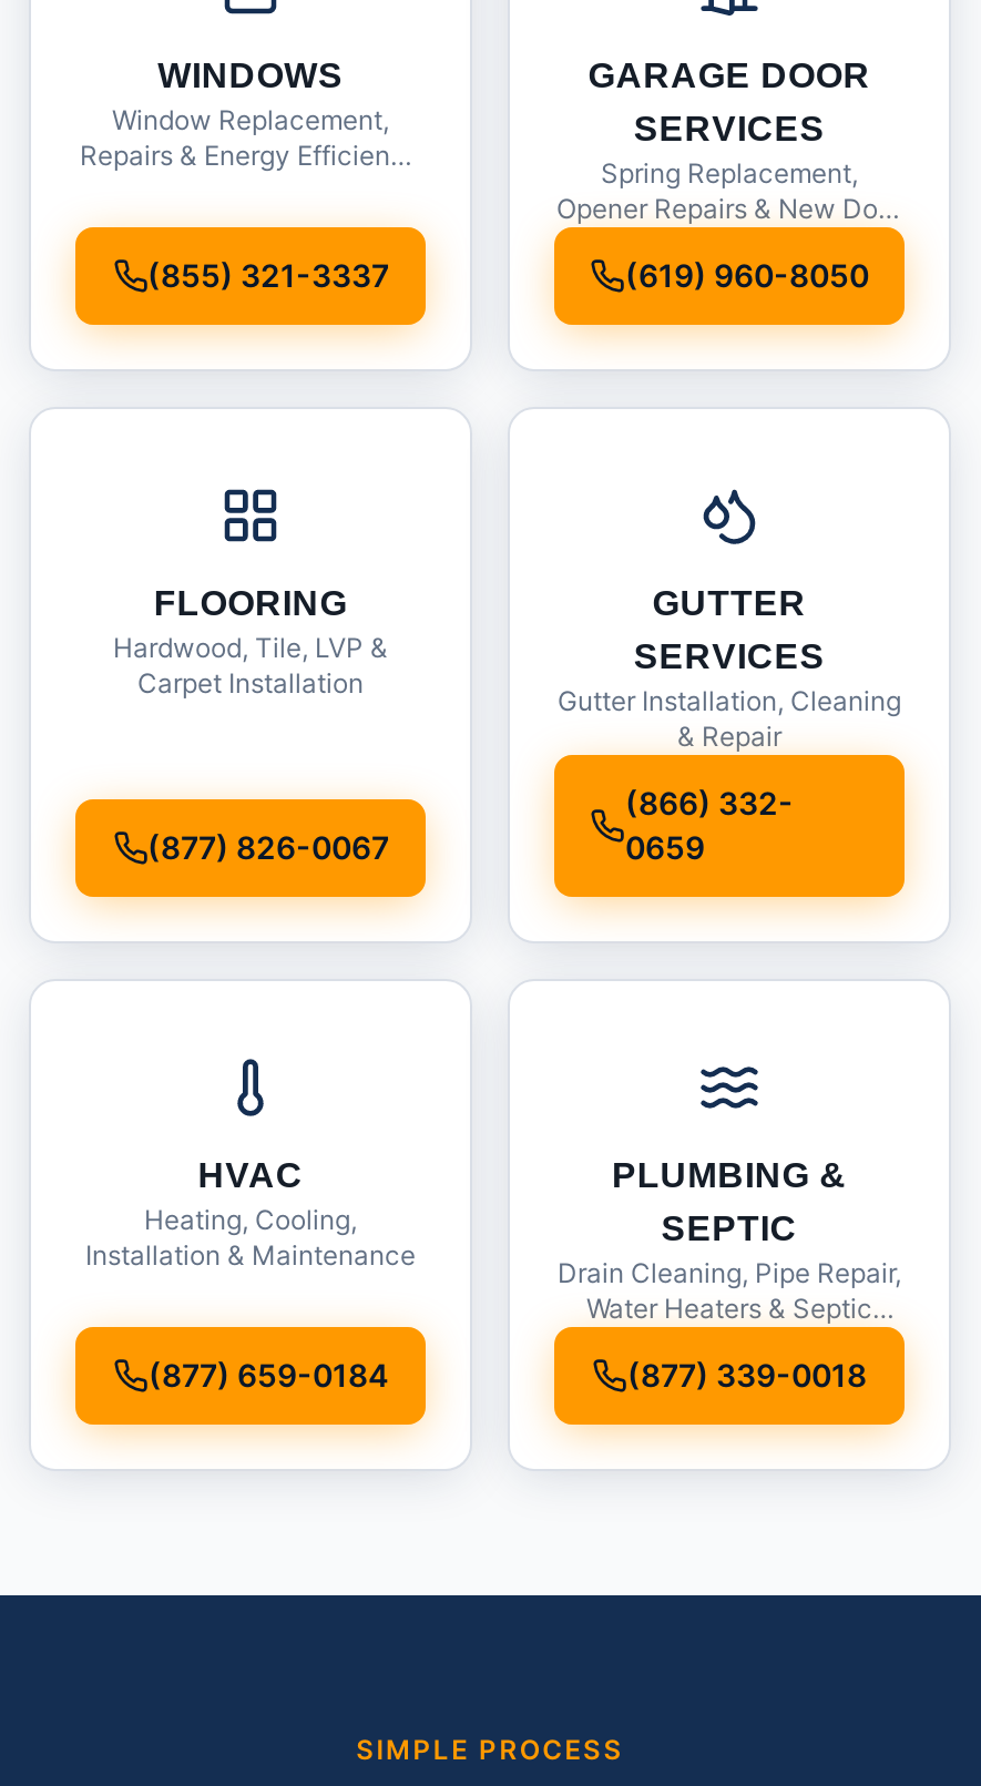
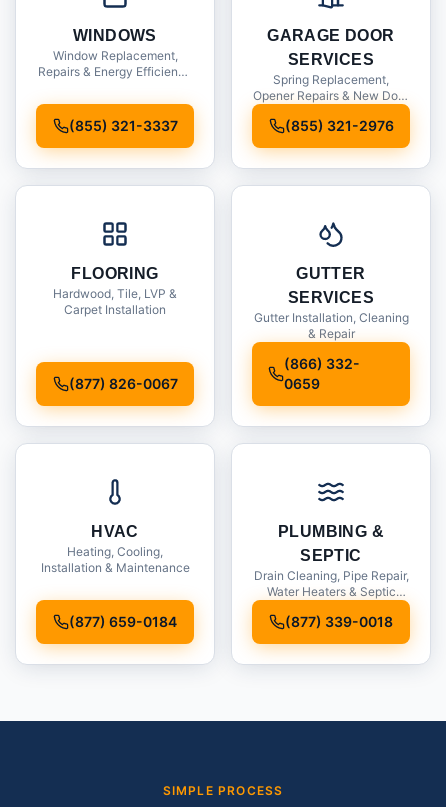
[625,256,869,294] (619) 960-8050 -> [284,117,393,134] (855) 321-2976

